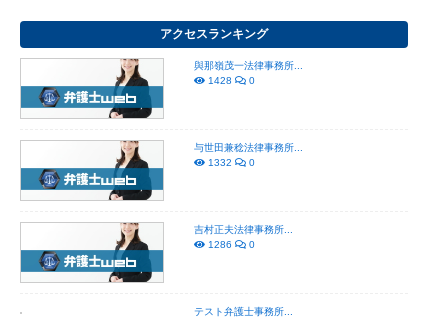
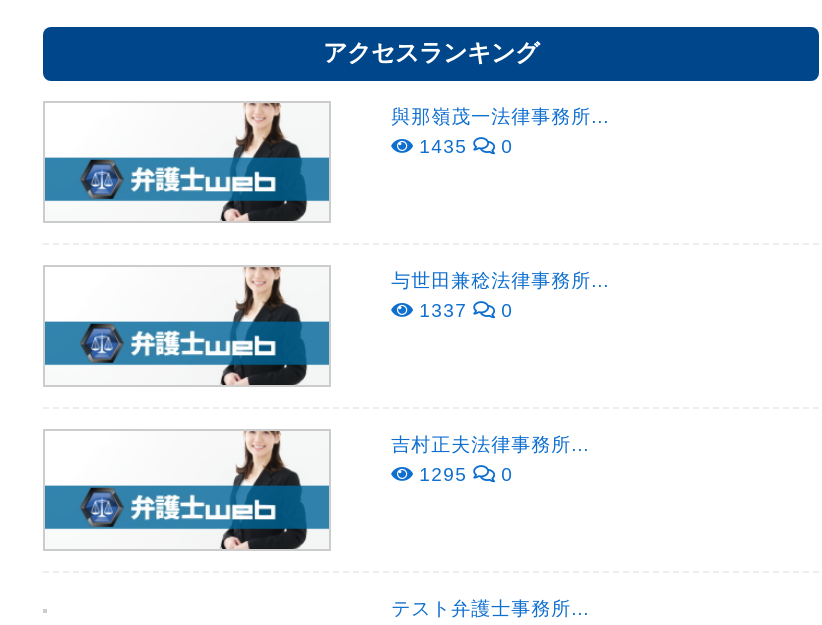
[205,75,255,86] 1428 0 -> [413,136,513,158] 1435 0
[205,157,255,168] 1332 0 -> [413,300,513,322] 1337 0
[205,239,255,250] 1286 0 -> [413,464,513,486] 1295 0

